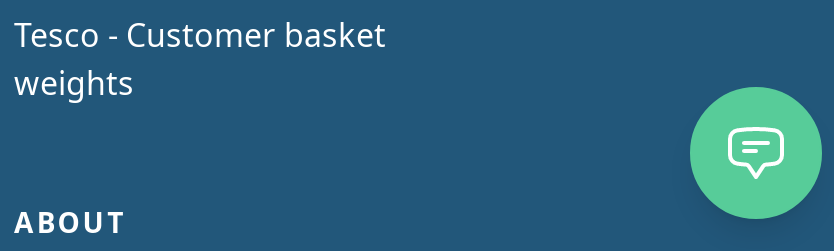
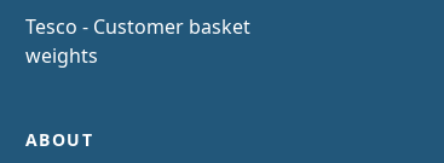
[688,85,824,221] [image] -> none

